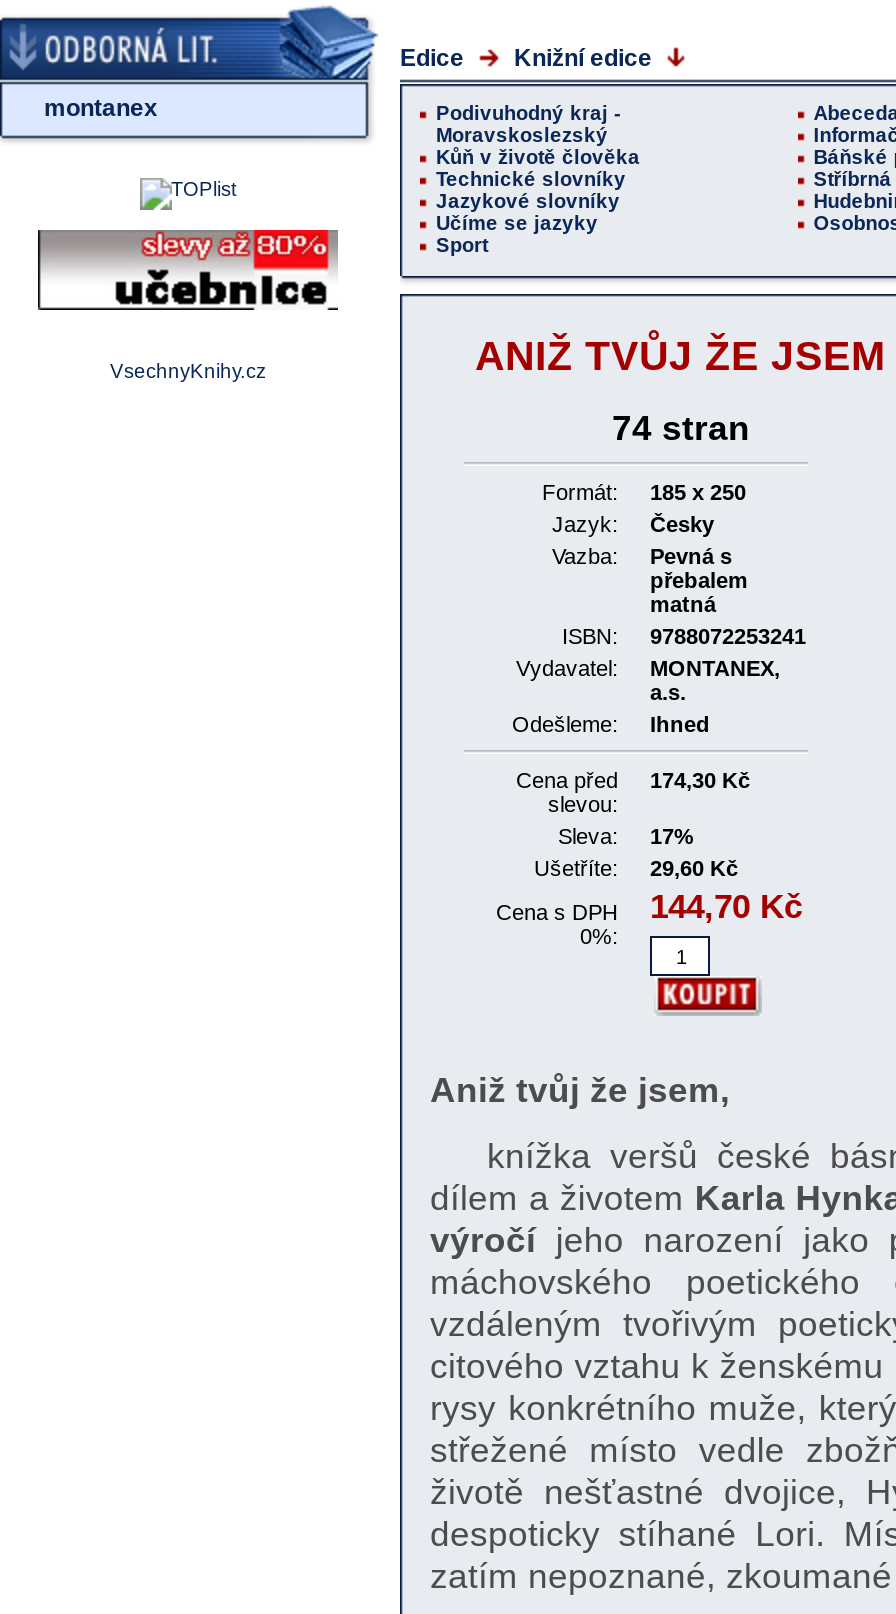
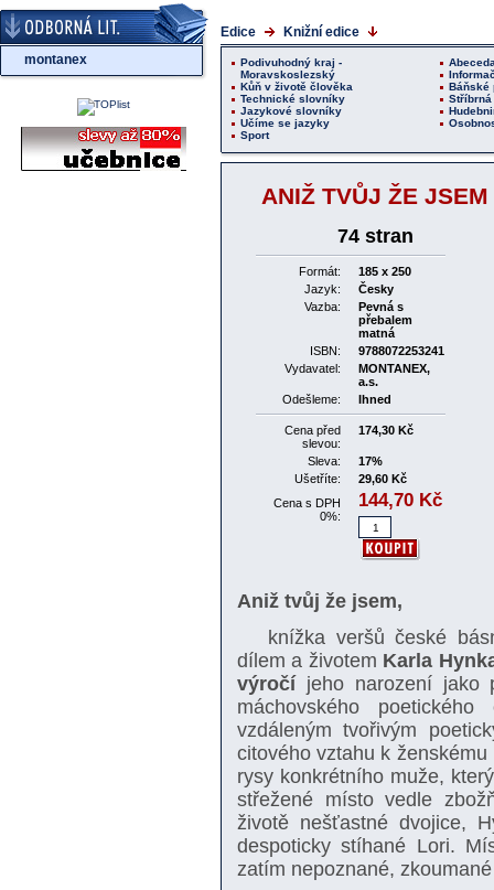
[110,360,266,382] VsechnyKnihy.cz -> none

